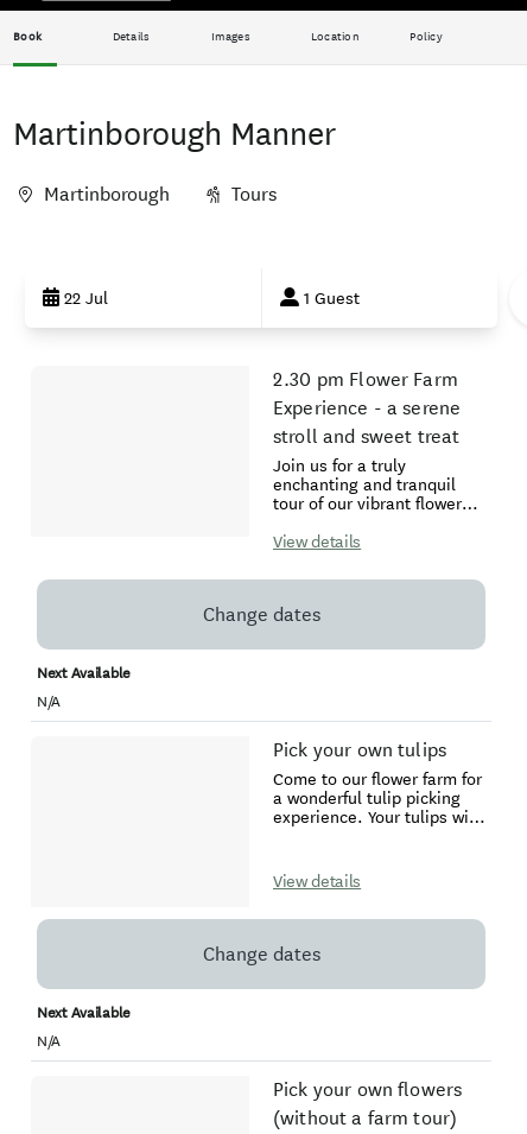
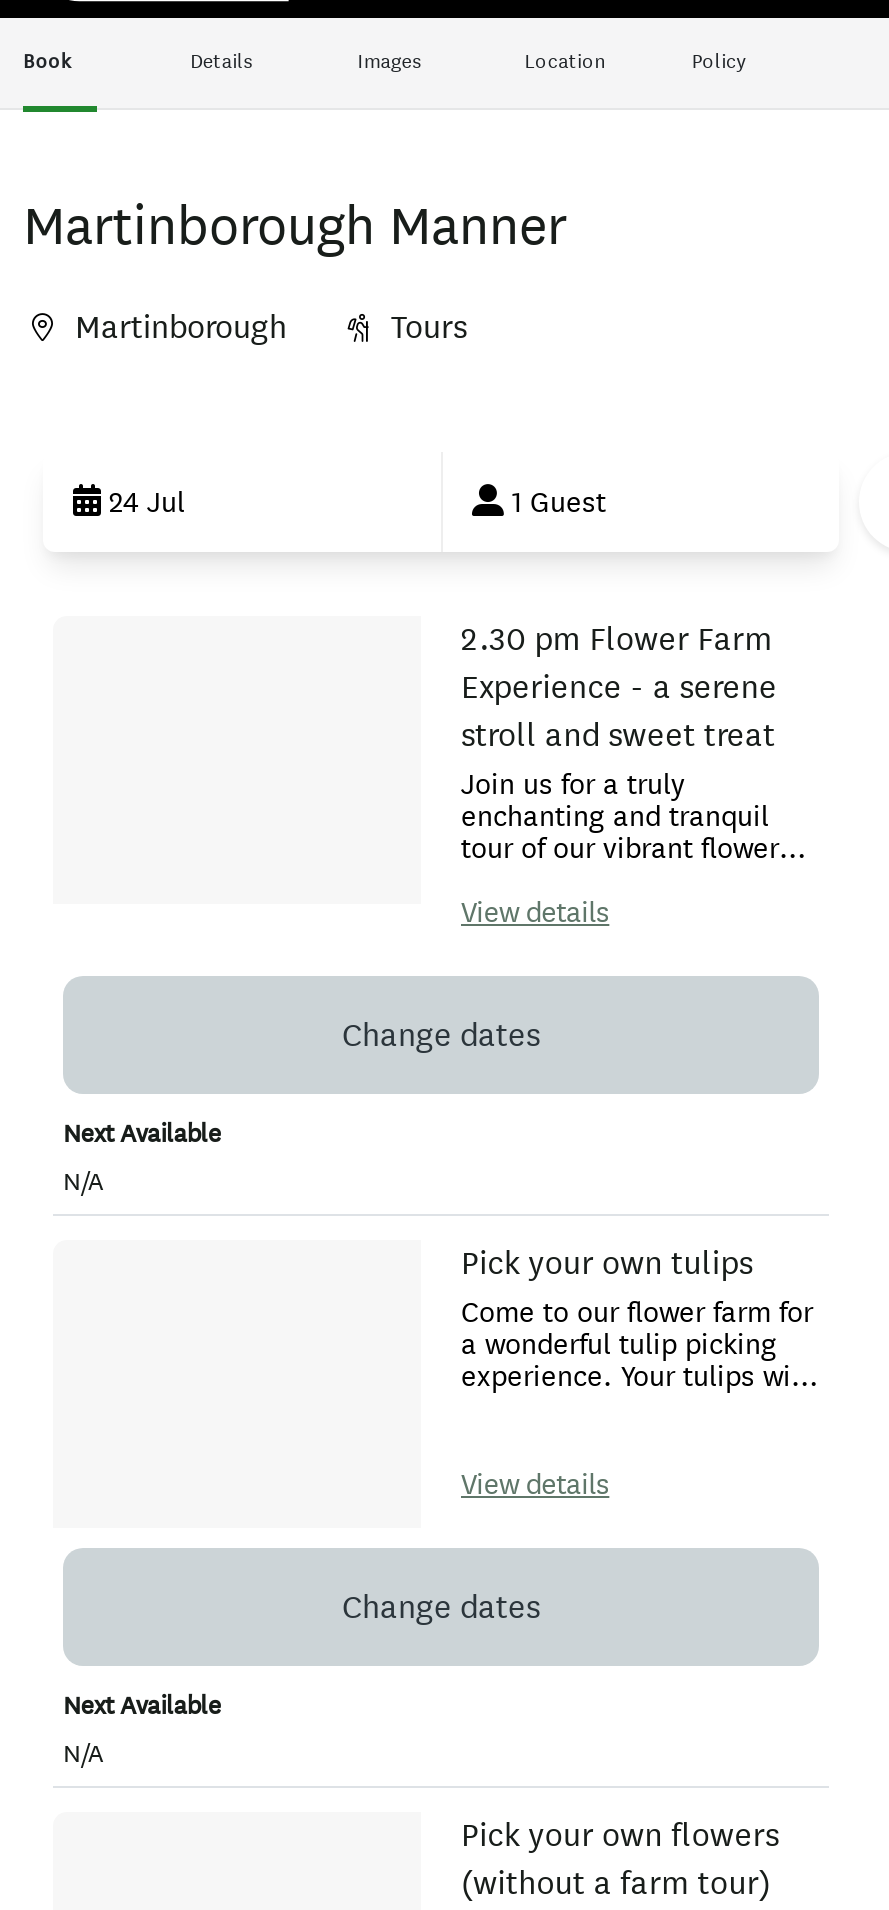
[64,288,108,310] 22 Jul -> [109,484,185,522] 24 Jul

